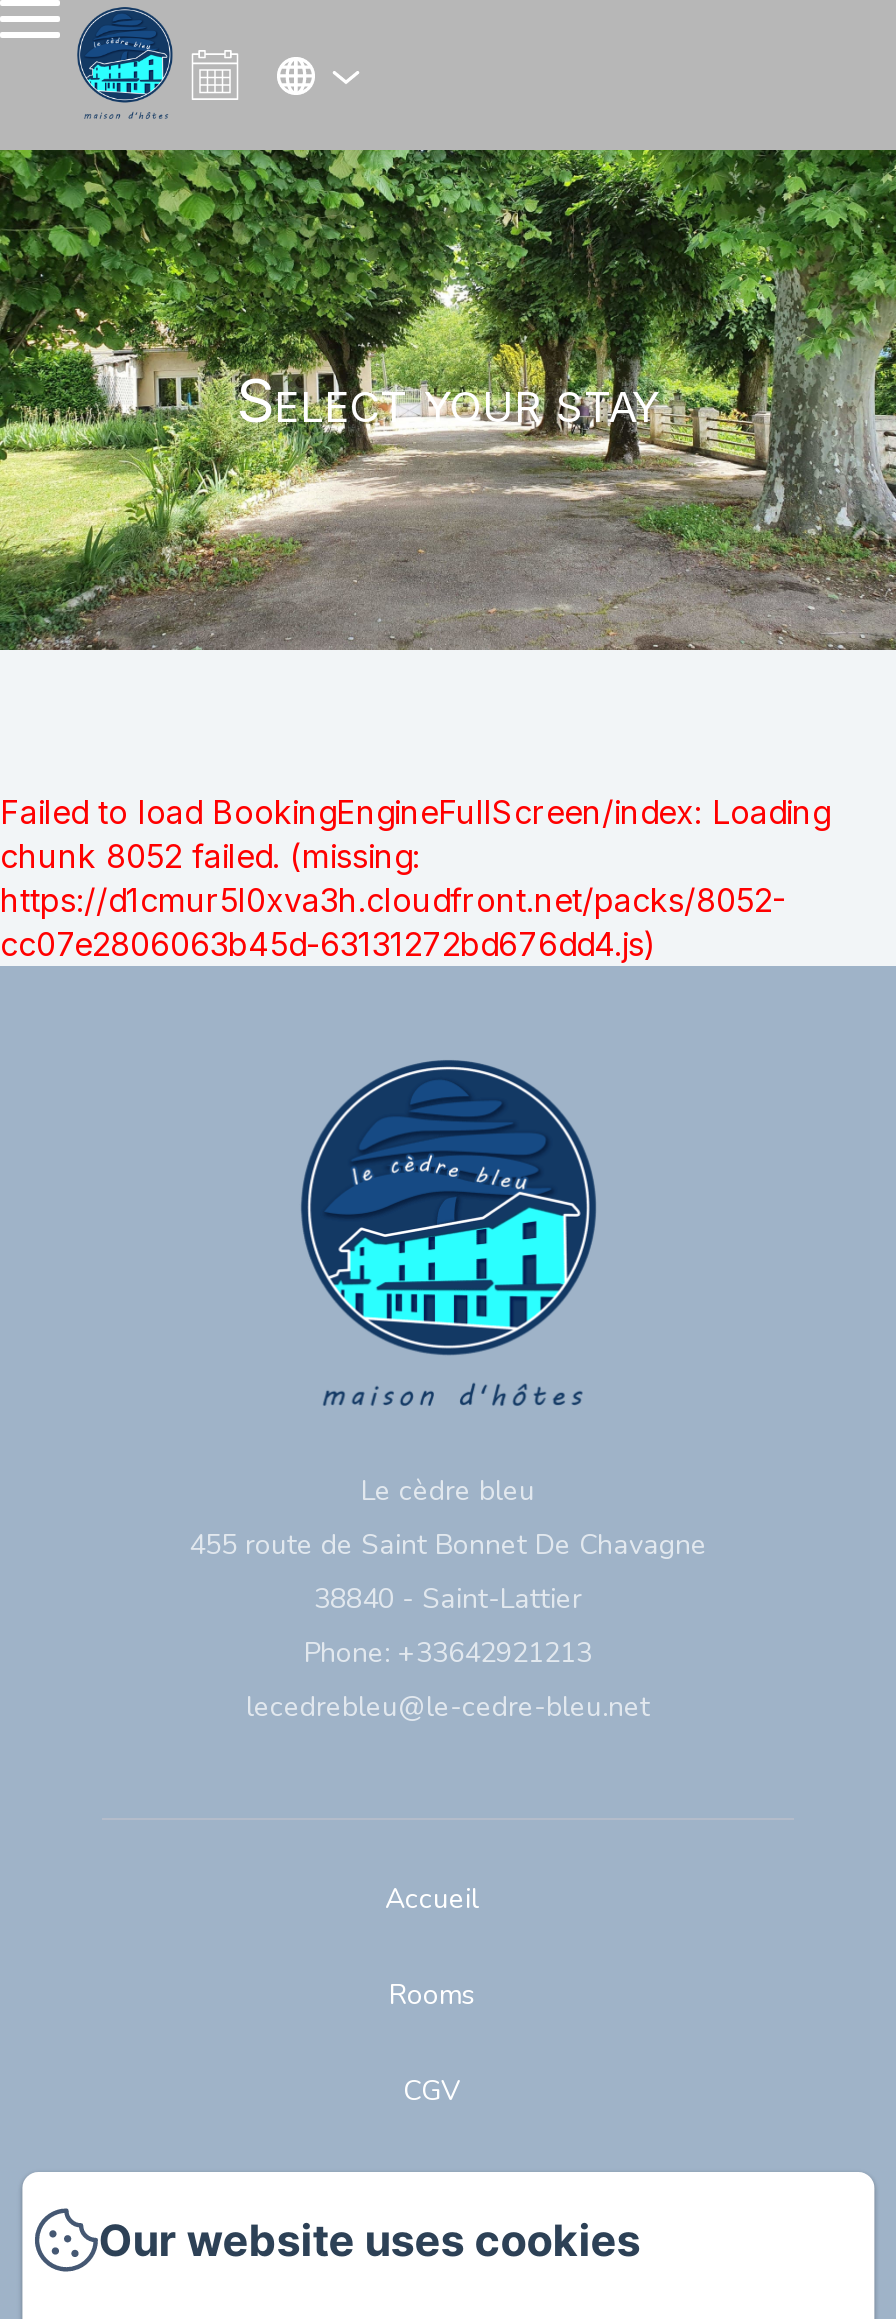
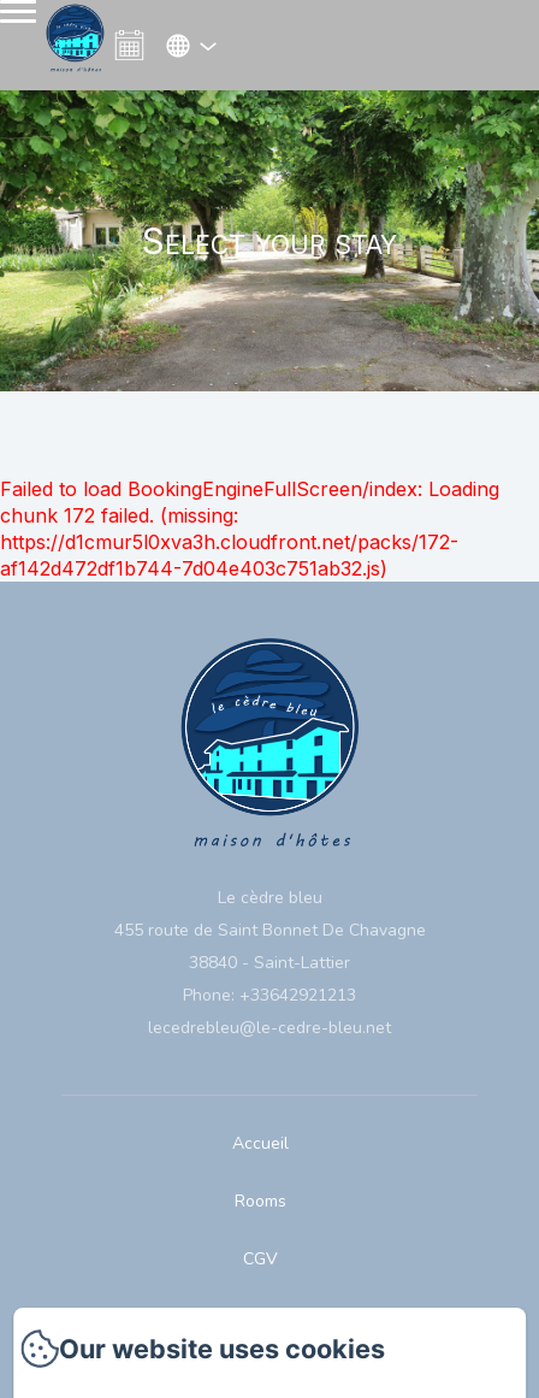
[0,836,786,964] chunk 8052 failed. (missing: | https://d1cmur5l0xva3h.cloudfront.net/packs/8052- | cc07e2806063b45d-63131272bd676dd4.js) -> [0,503,458,580] chunk 172 failed. (missing: | https://d1cmur5l0xva3h.cloudfront.net/packs/172- | af142d472df1b744-7d04e403c751ab32.js)

